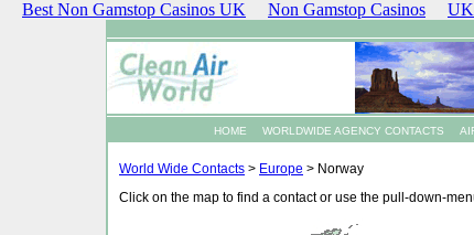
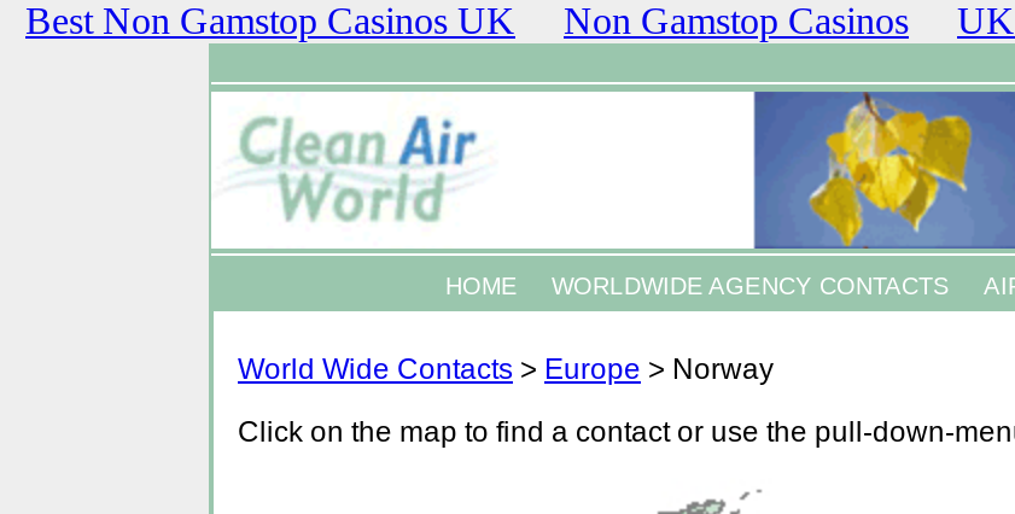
[354,42,471,114] [image] -> [752,89,1008,249] [image]

